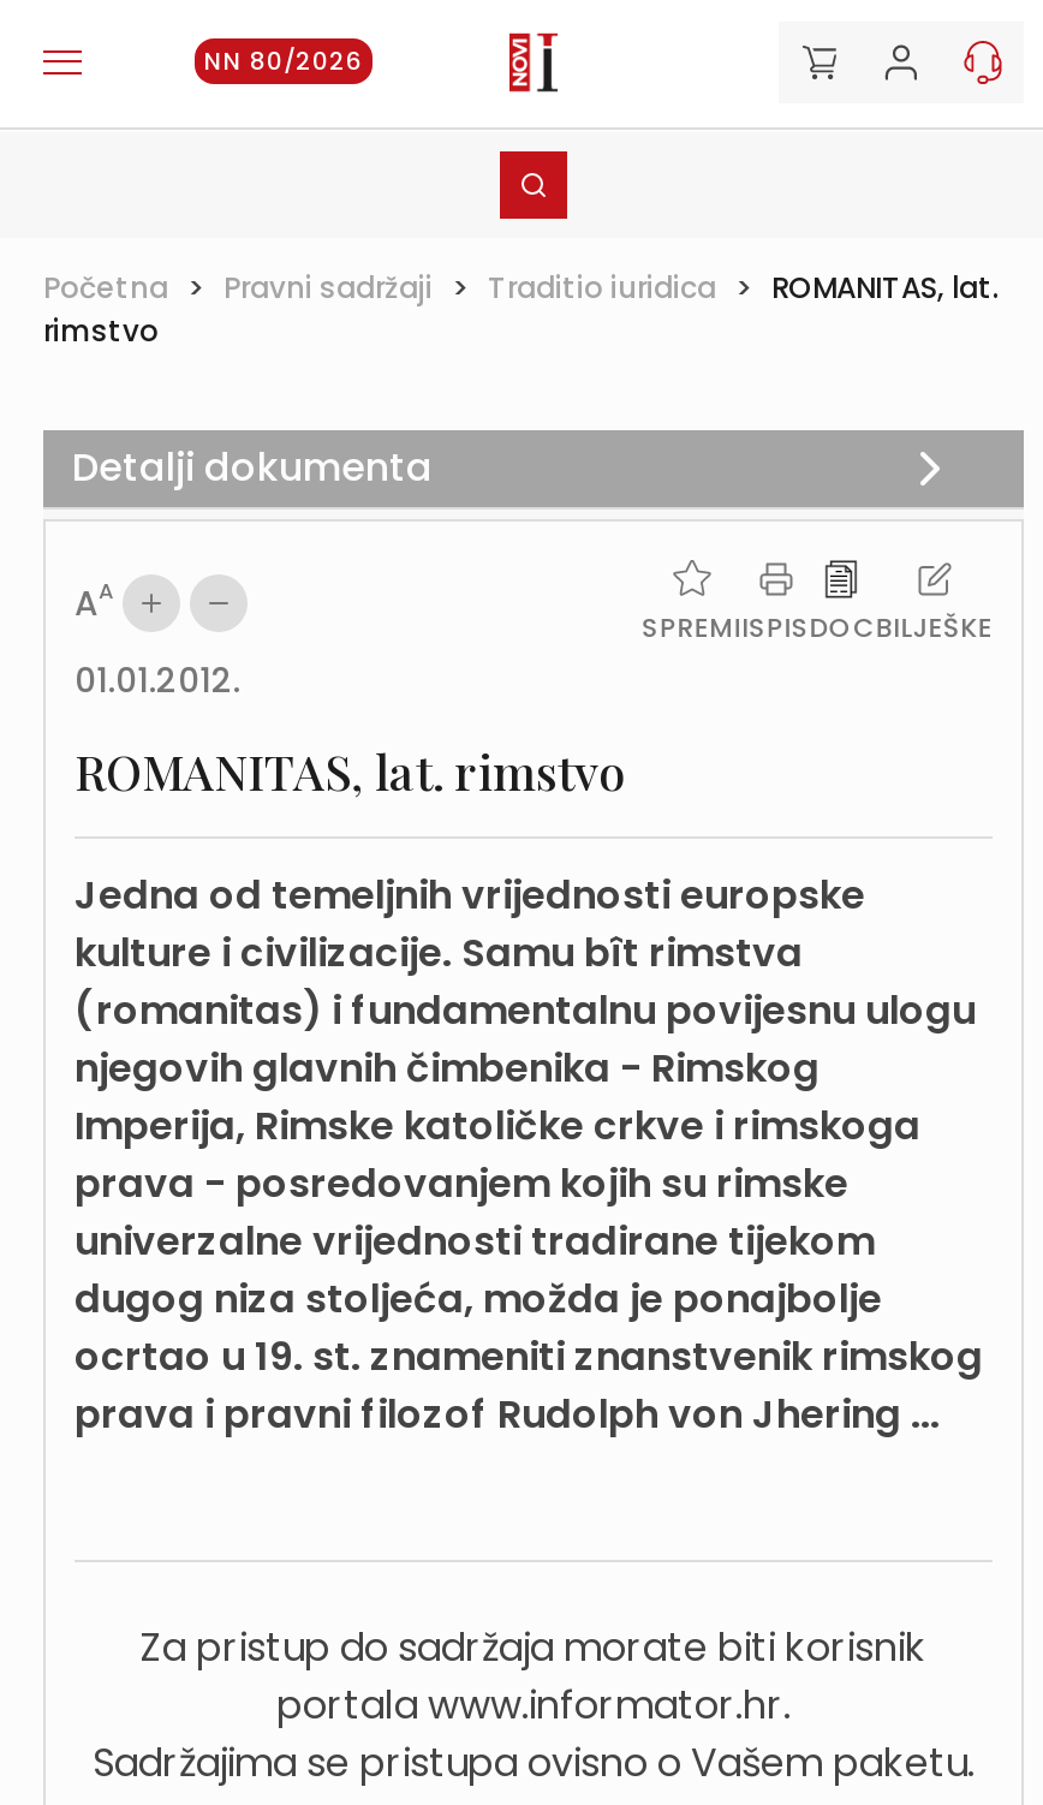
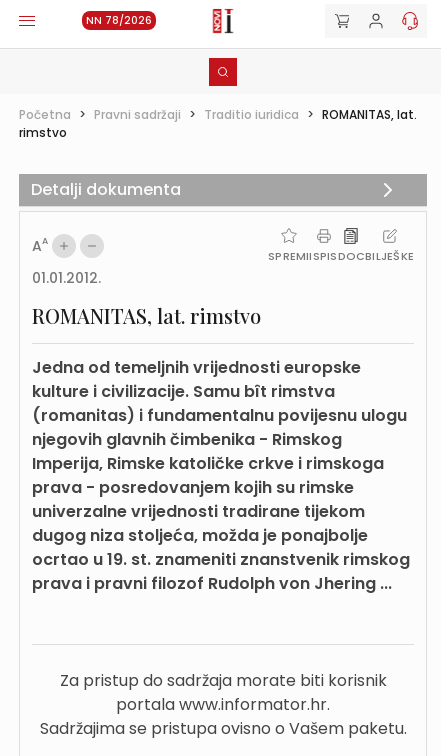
[204,43,363,79] NN 80/2026 -> [86,13,152,28] NN 78/2026

